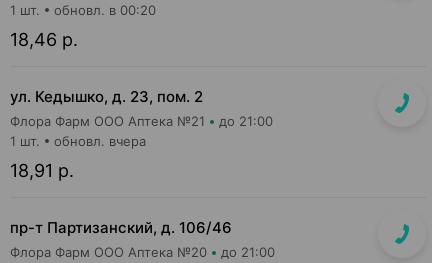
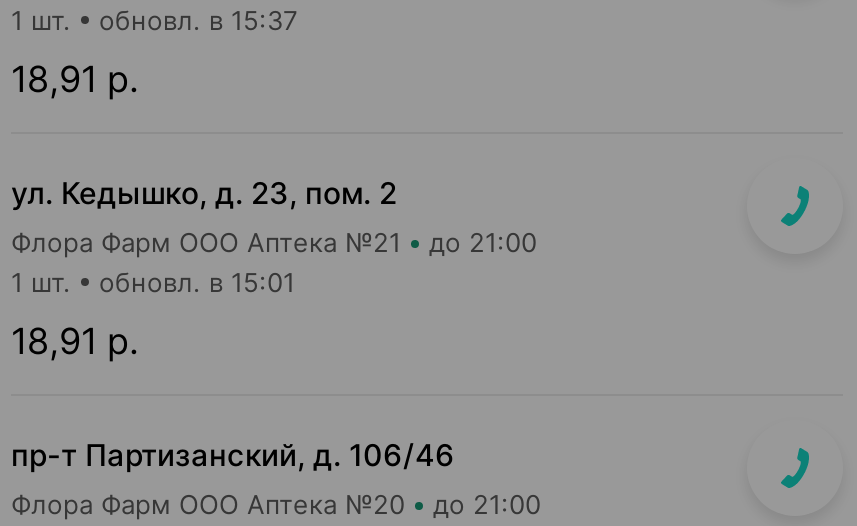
[10,2,156,18] 1 шт. обновл. в 00:20 -> [11,4,297,36] 1 шт. обновл. в 15:37
[10,29,78,50] 18,46 р. -> [11,58,139,100] 18,91 р.
[54,133,146,149] обновл. вчера -> [99,266,295,298] обновл. в 15:01

